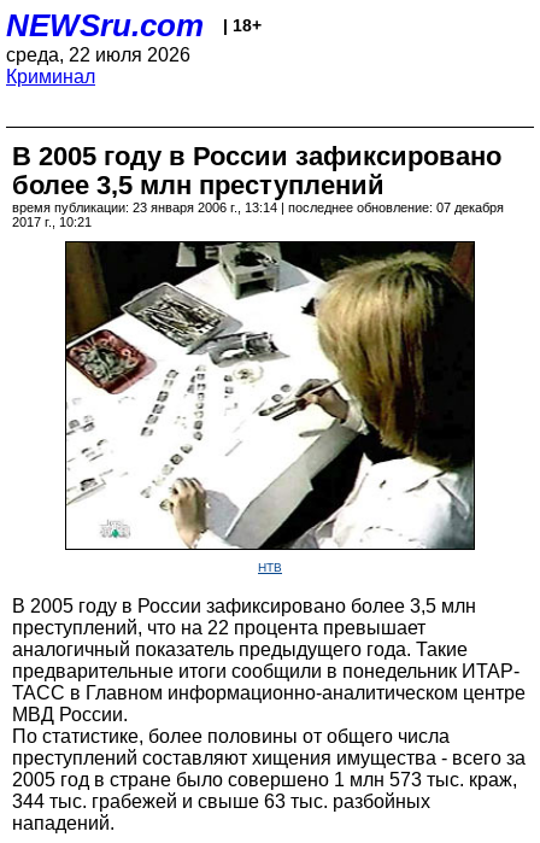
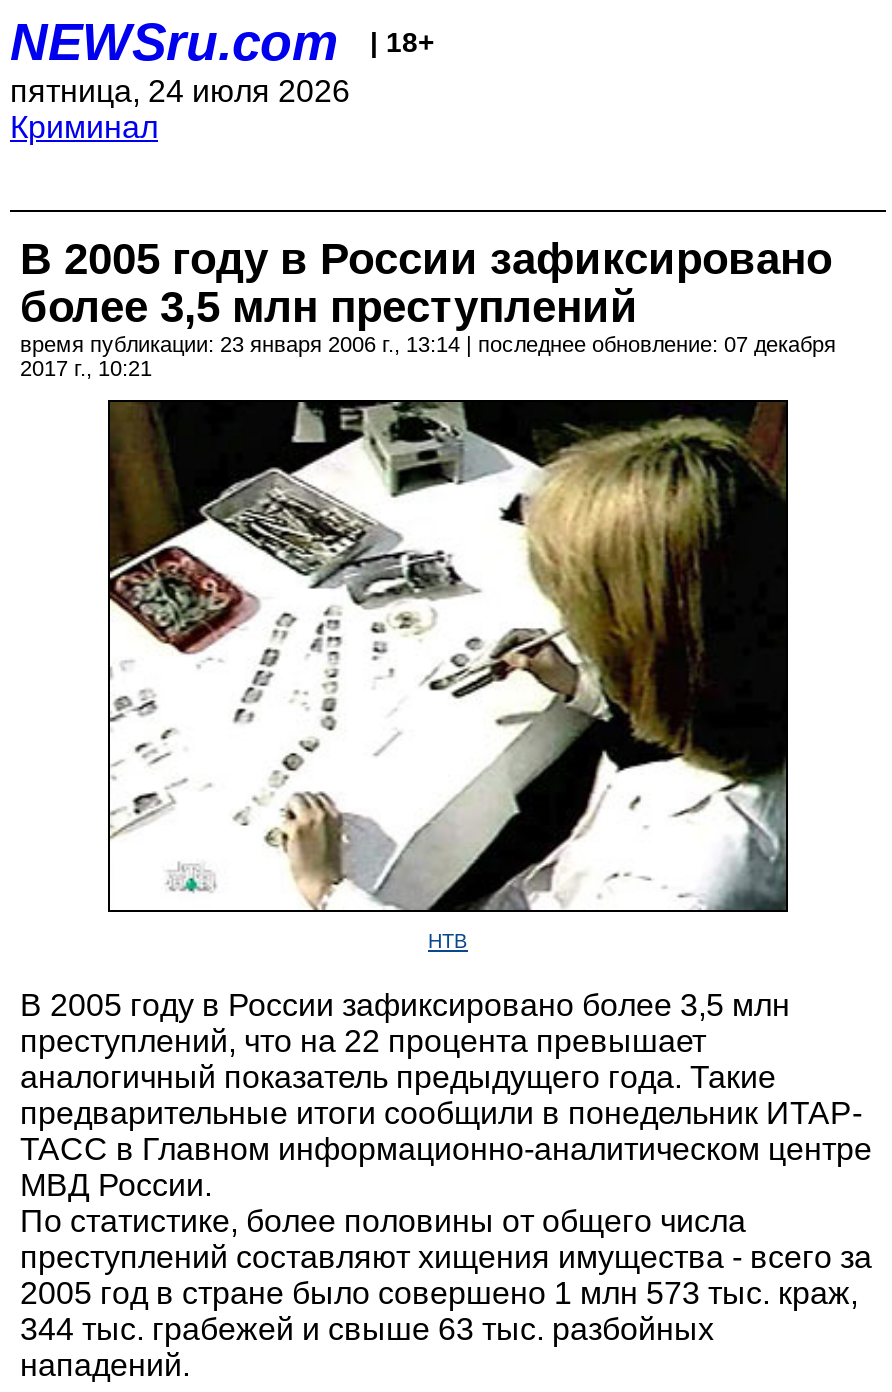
[6,45,190,65] среда, 22 июля 2026 -> [10,74,350,108] пятница, 24 июля 2026

